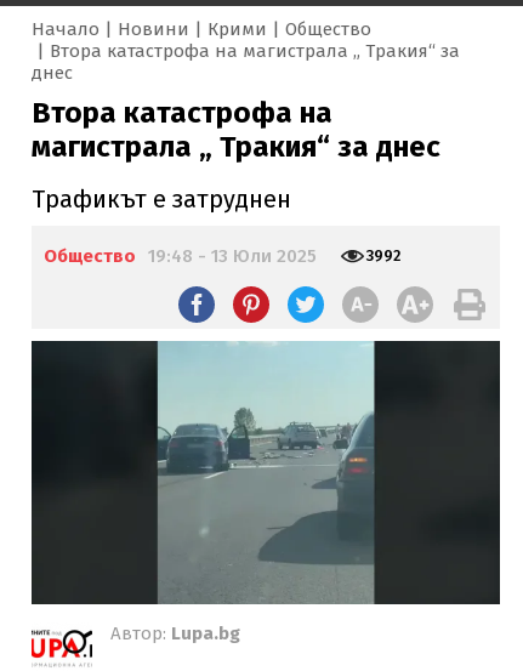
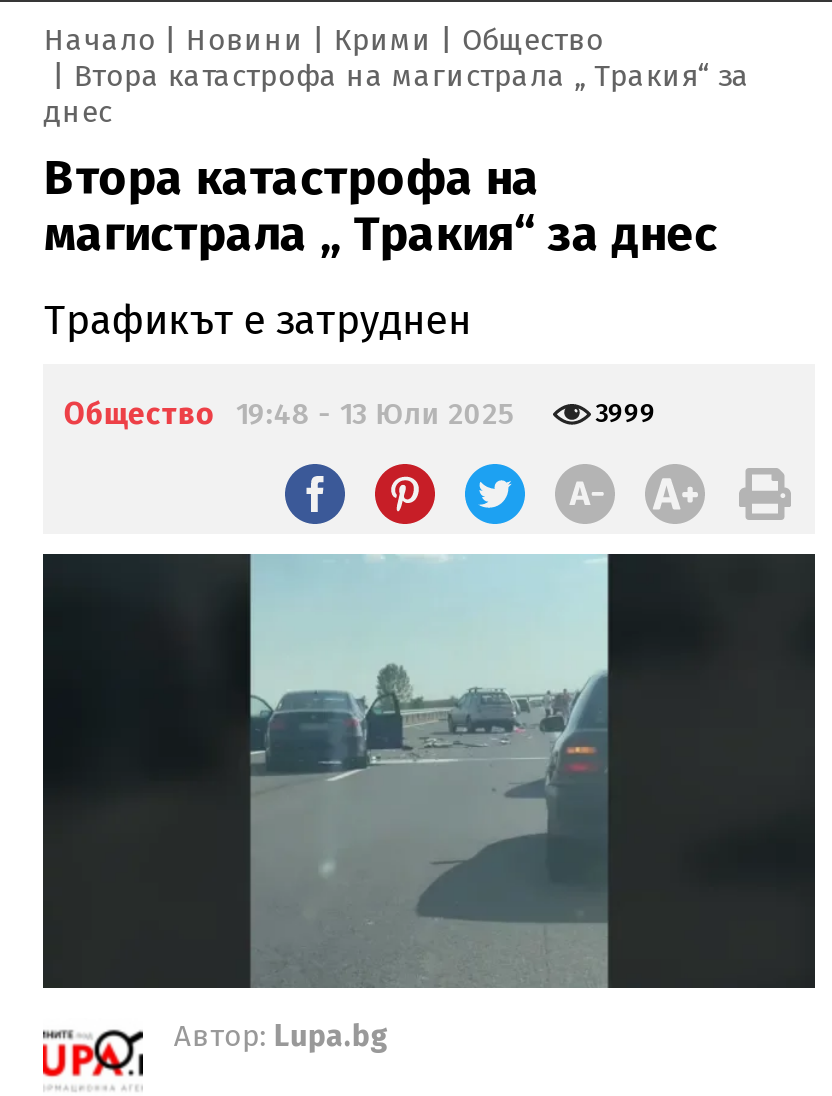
[367,247,401,265] 3992 -> [596,398,656,428] 3999

